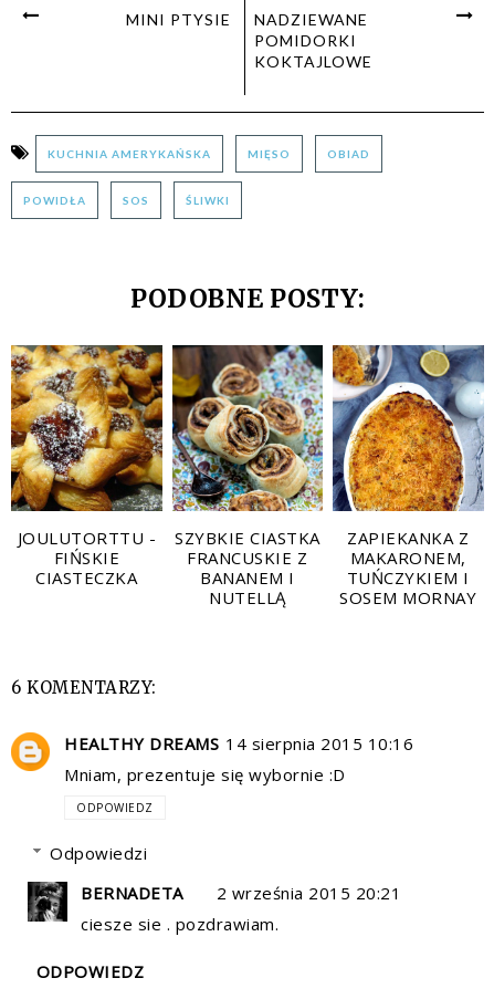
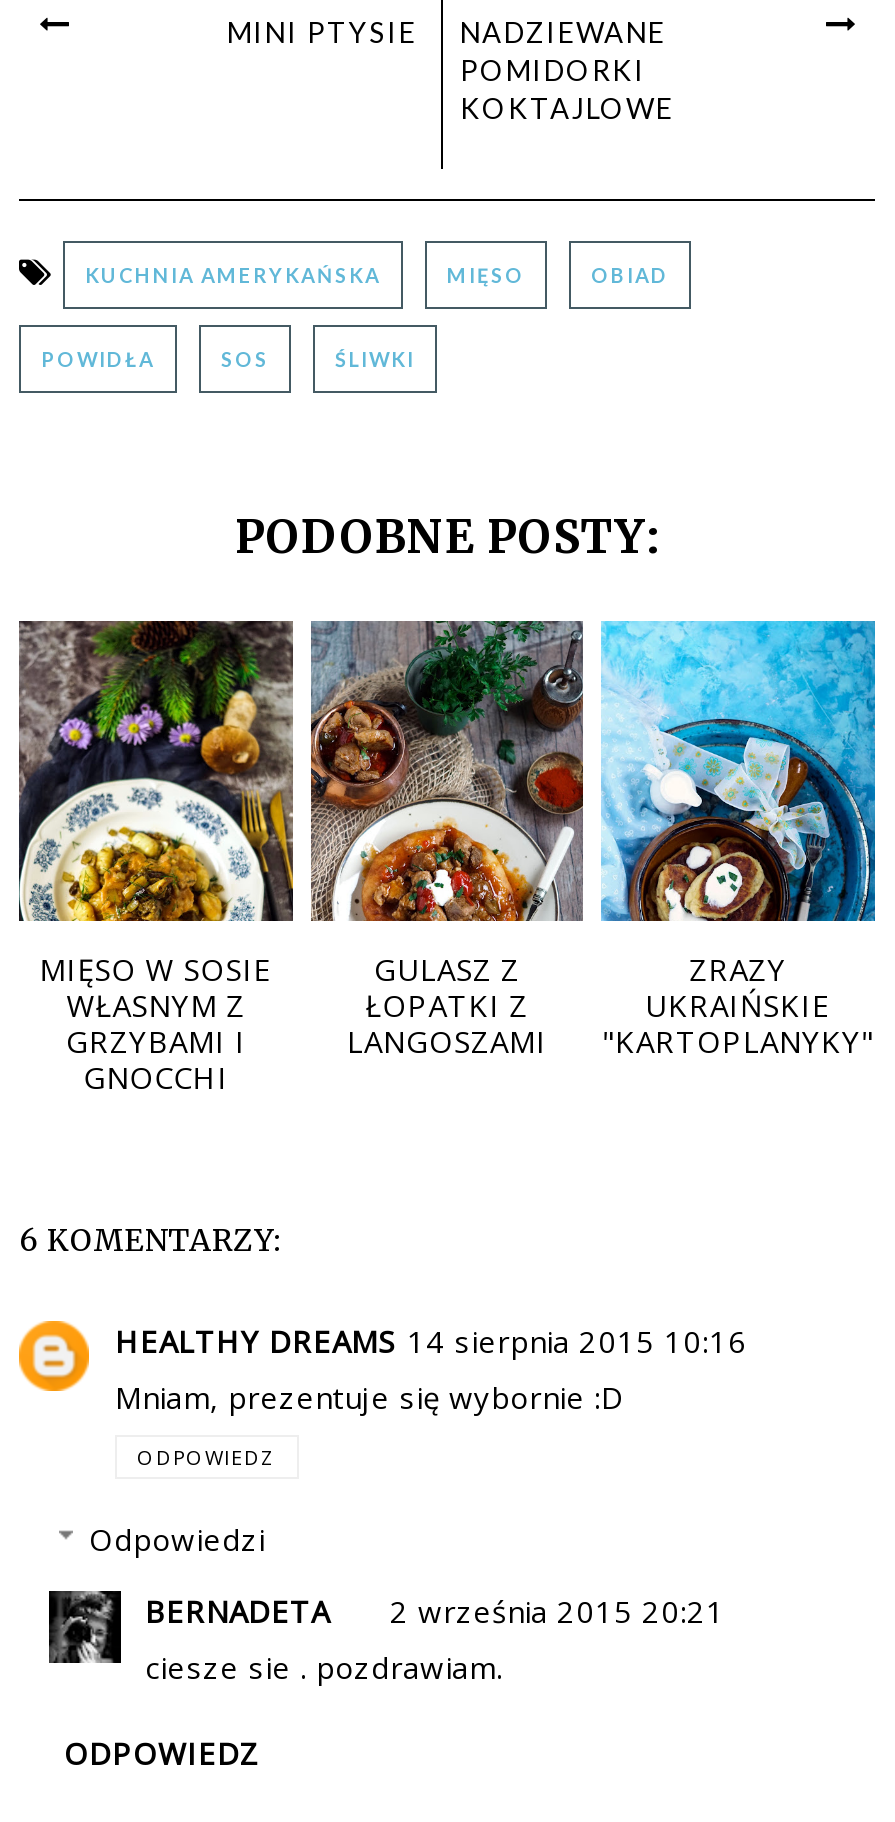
[10,344,164,588] [image] | JOULUTORTTU - | FIŃSKIE | CIASTECZKA -> [17,619,295,1096] [image] | MIĘSO W SOSIE | WŁASNYM Z | GRZYBAMI I | GNOCCHI
[171,344,324,608] [image] | SZYBKIE CIASTKA | FRANCUSKIE Z | BANANEM I | NUTELLĄ -> [309,619,585,1060] [image] | GULASZ Z | ŁOPATKI Z | LANGOSZAMI
[332,344,484,608] [image] | ZAPIEKANKA Z | MAKARONEM, | TUŃCZYKIEM I | SOSEM MORNAY -> [599,619,877,1060] [image] | ZRAZY | UKRAIŃSKIE | "KARTOPLANYKY"

